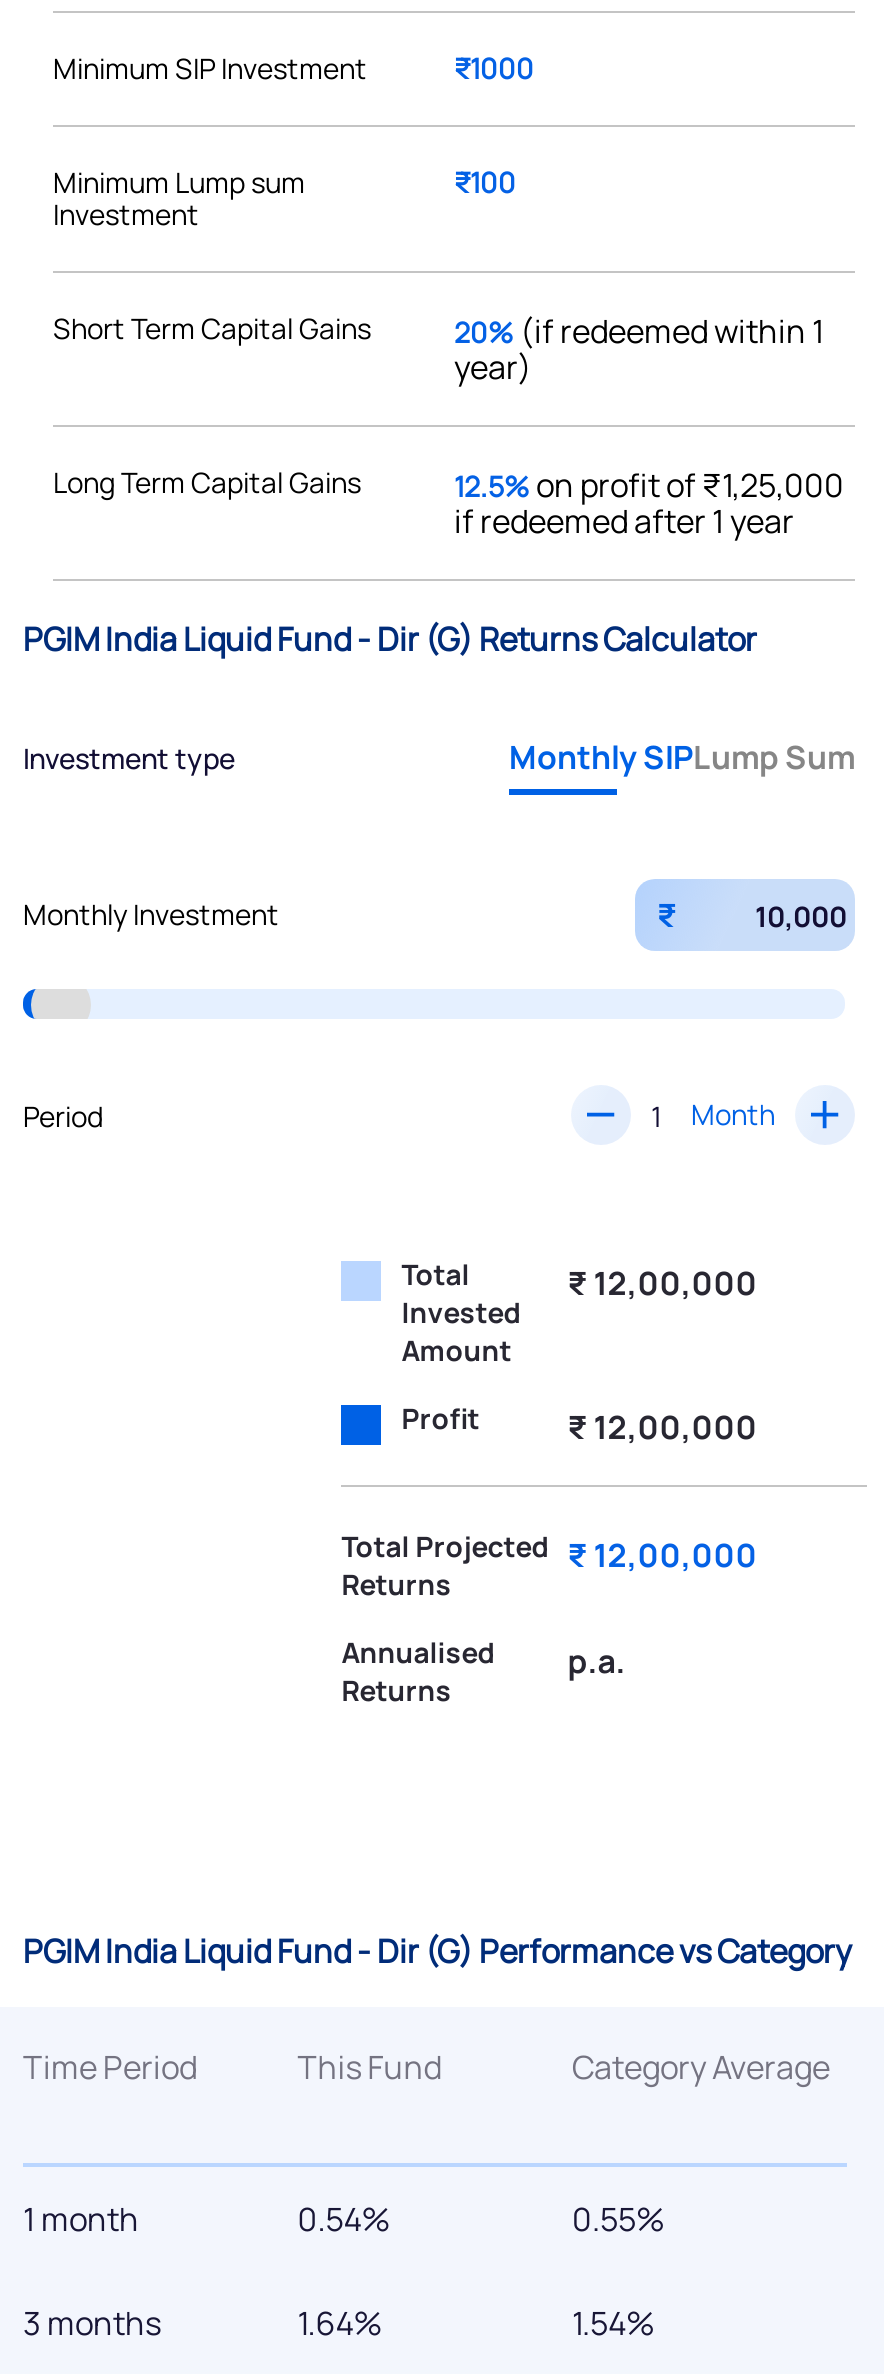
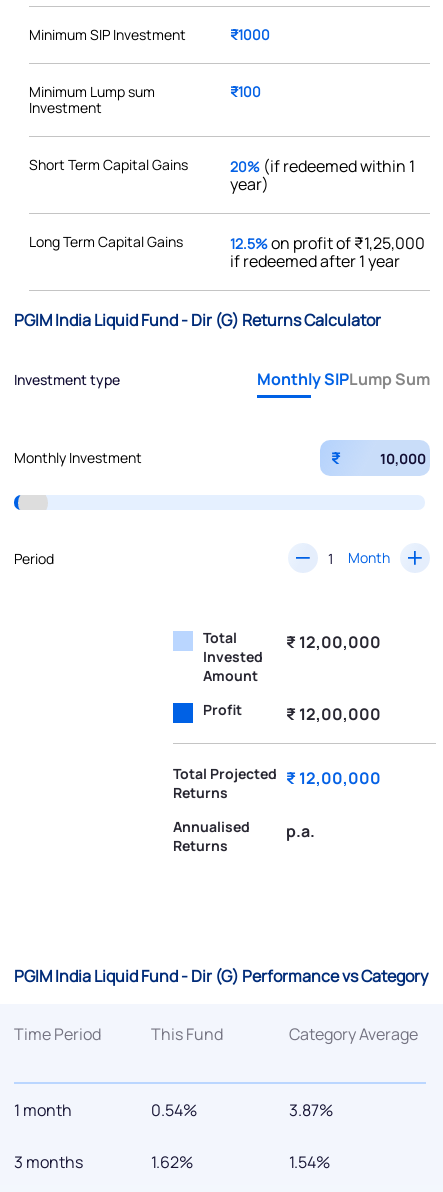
[572,2197,664,2241] 0.55% -> [288,1099,332,1121] 3.87%
[298,2301,382,2345] 1.64% -> [151,1151,193,1173] 1.62%

